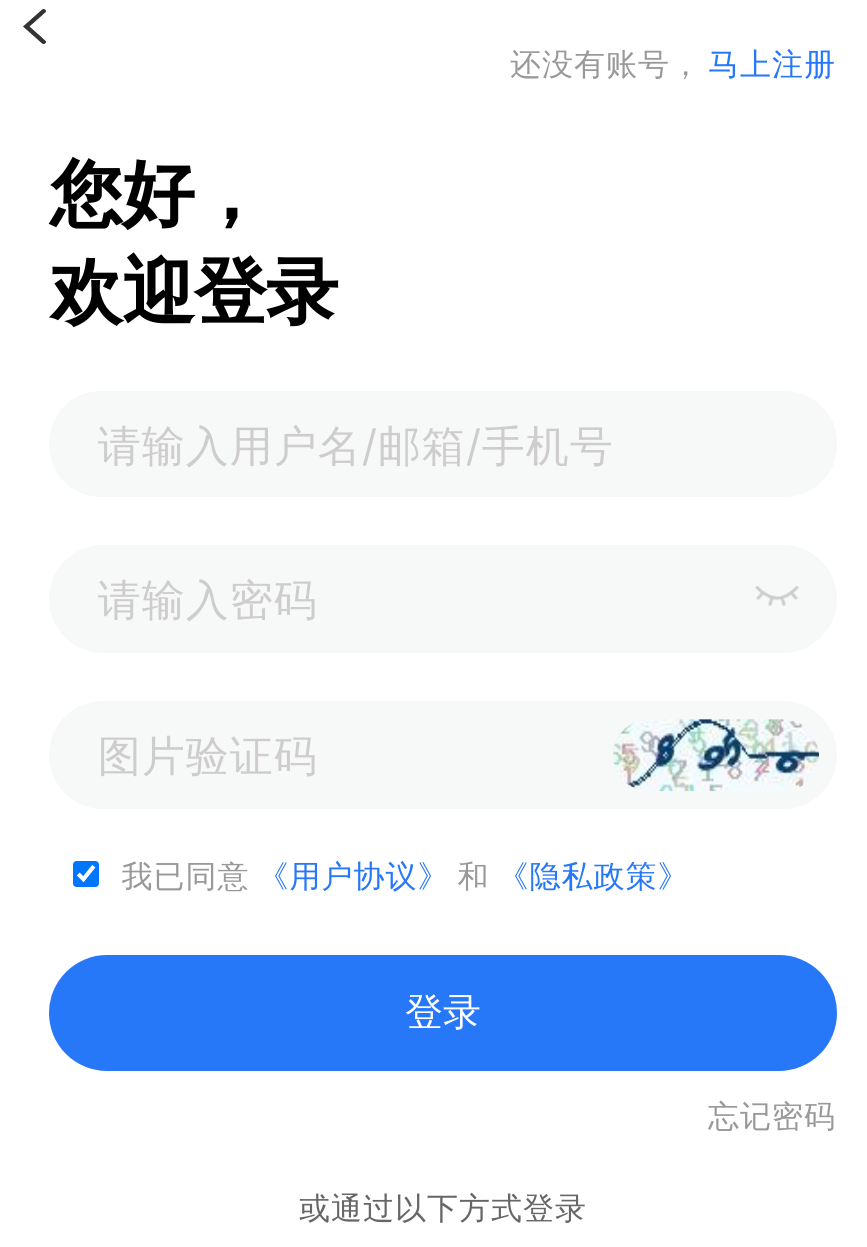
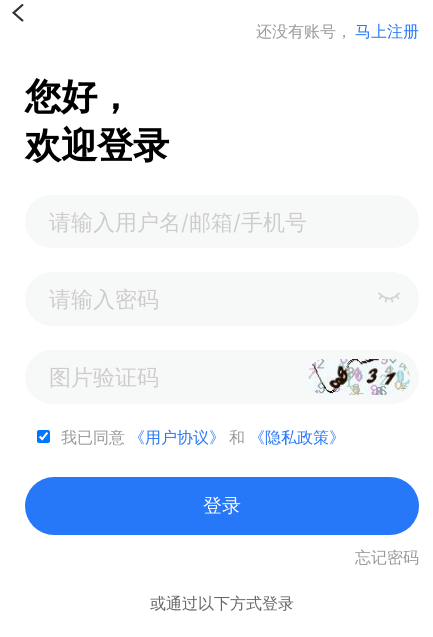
[617,719,821,791] [image] -> [310,358,409,396] [image]

